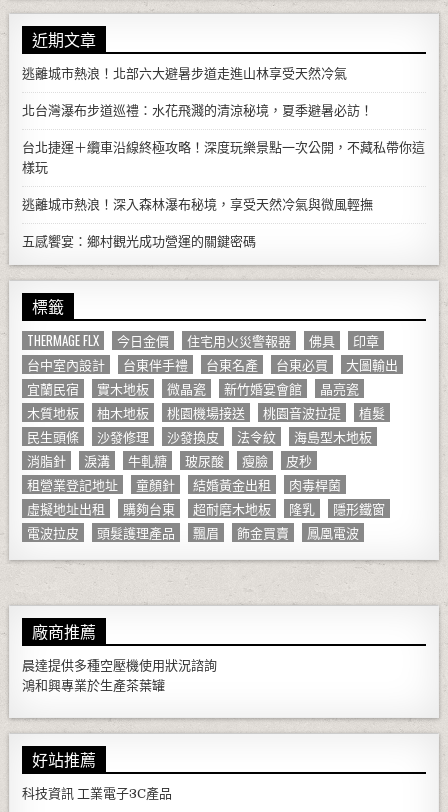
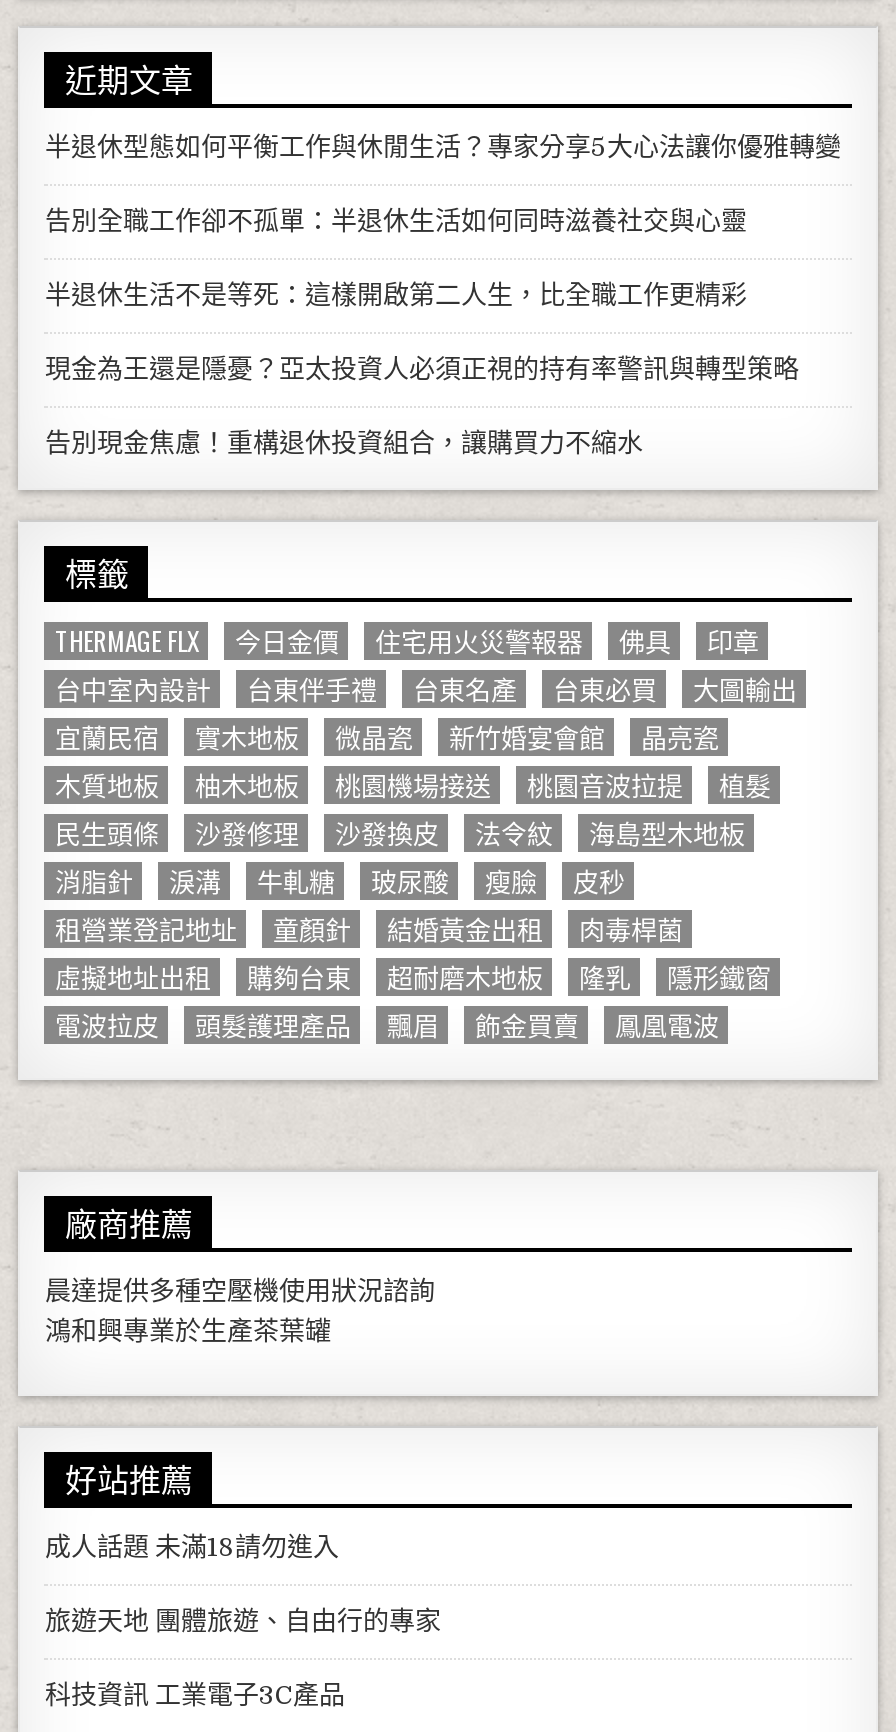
[22,65,347,80] 逃離城市熱浪！北部六大避暑步道走進山林享受天然冷氣 -> [45,131,841,161] 半退休型態如何平衡工作與休閒生活？專家分享5大心法讓你優雅轉變
[22,102,373,117] 北台灣瀑布步道巡禮：水花飛濺的清涼秘境，夏季避暑必訪！ -> [45,205,747,235] 告別全職工作卻不孤單：半退休生活如何同時滋養社交與心靈
[22,139,425,174] 台北捷運＋纜車沿線終極攻略！深度玩樂景點一次公開，不藏私帶你這 | 樣玩 -> [45,279,747,309] 半退休生活不是等死：這樣開啟第二人生，比全職工作更精彩
[22,196,373,211] 逃離城市熱浪！深入森林瀑布秘境，享受天然冷氣與微風輕撫 -> [45,353,799,383] 現金為王還是隱憂？亞太投資人必須正視的持有率警訊與轉型策略
[22,233,256,248] 五感饗宴：鄉村觀光成功營運的關鍵密碼 -> [45,427,643,457] 告別現金焦慮！重構退休投資組合，讓購買力不縮水
moved [22,293,398,771] -> [45,547,797,1501]: 標籤 | THERMAGE FLX | 今日金價 | ... | 晨達提供多種空壓機使用狀況諮詢 | 好站推薦
none -> [45,1531,441,1635] 成人話題未滿18請勿進入 | 旅遊天地團體旅遊、自由行的專家

